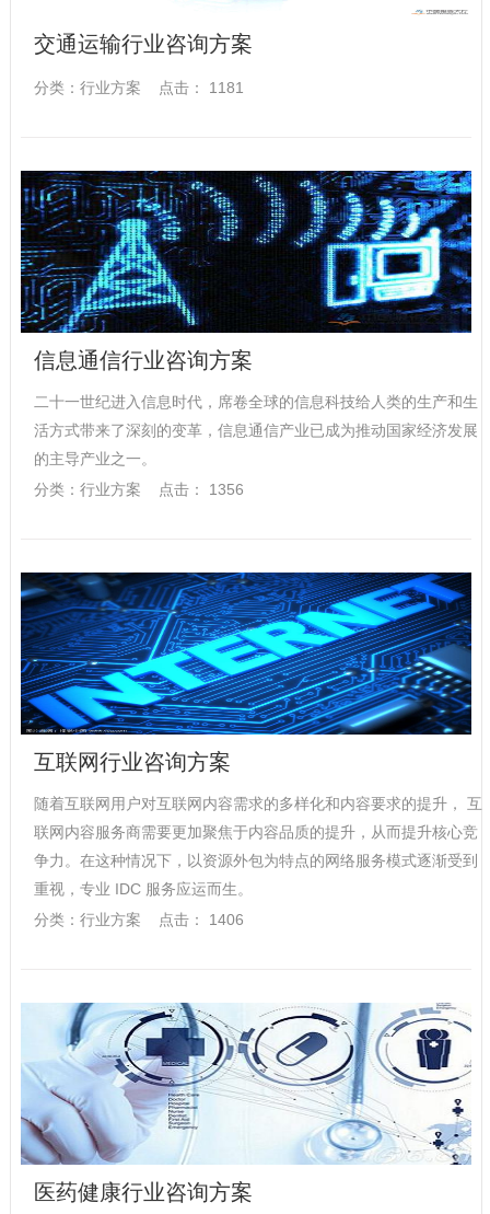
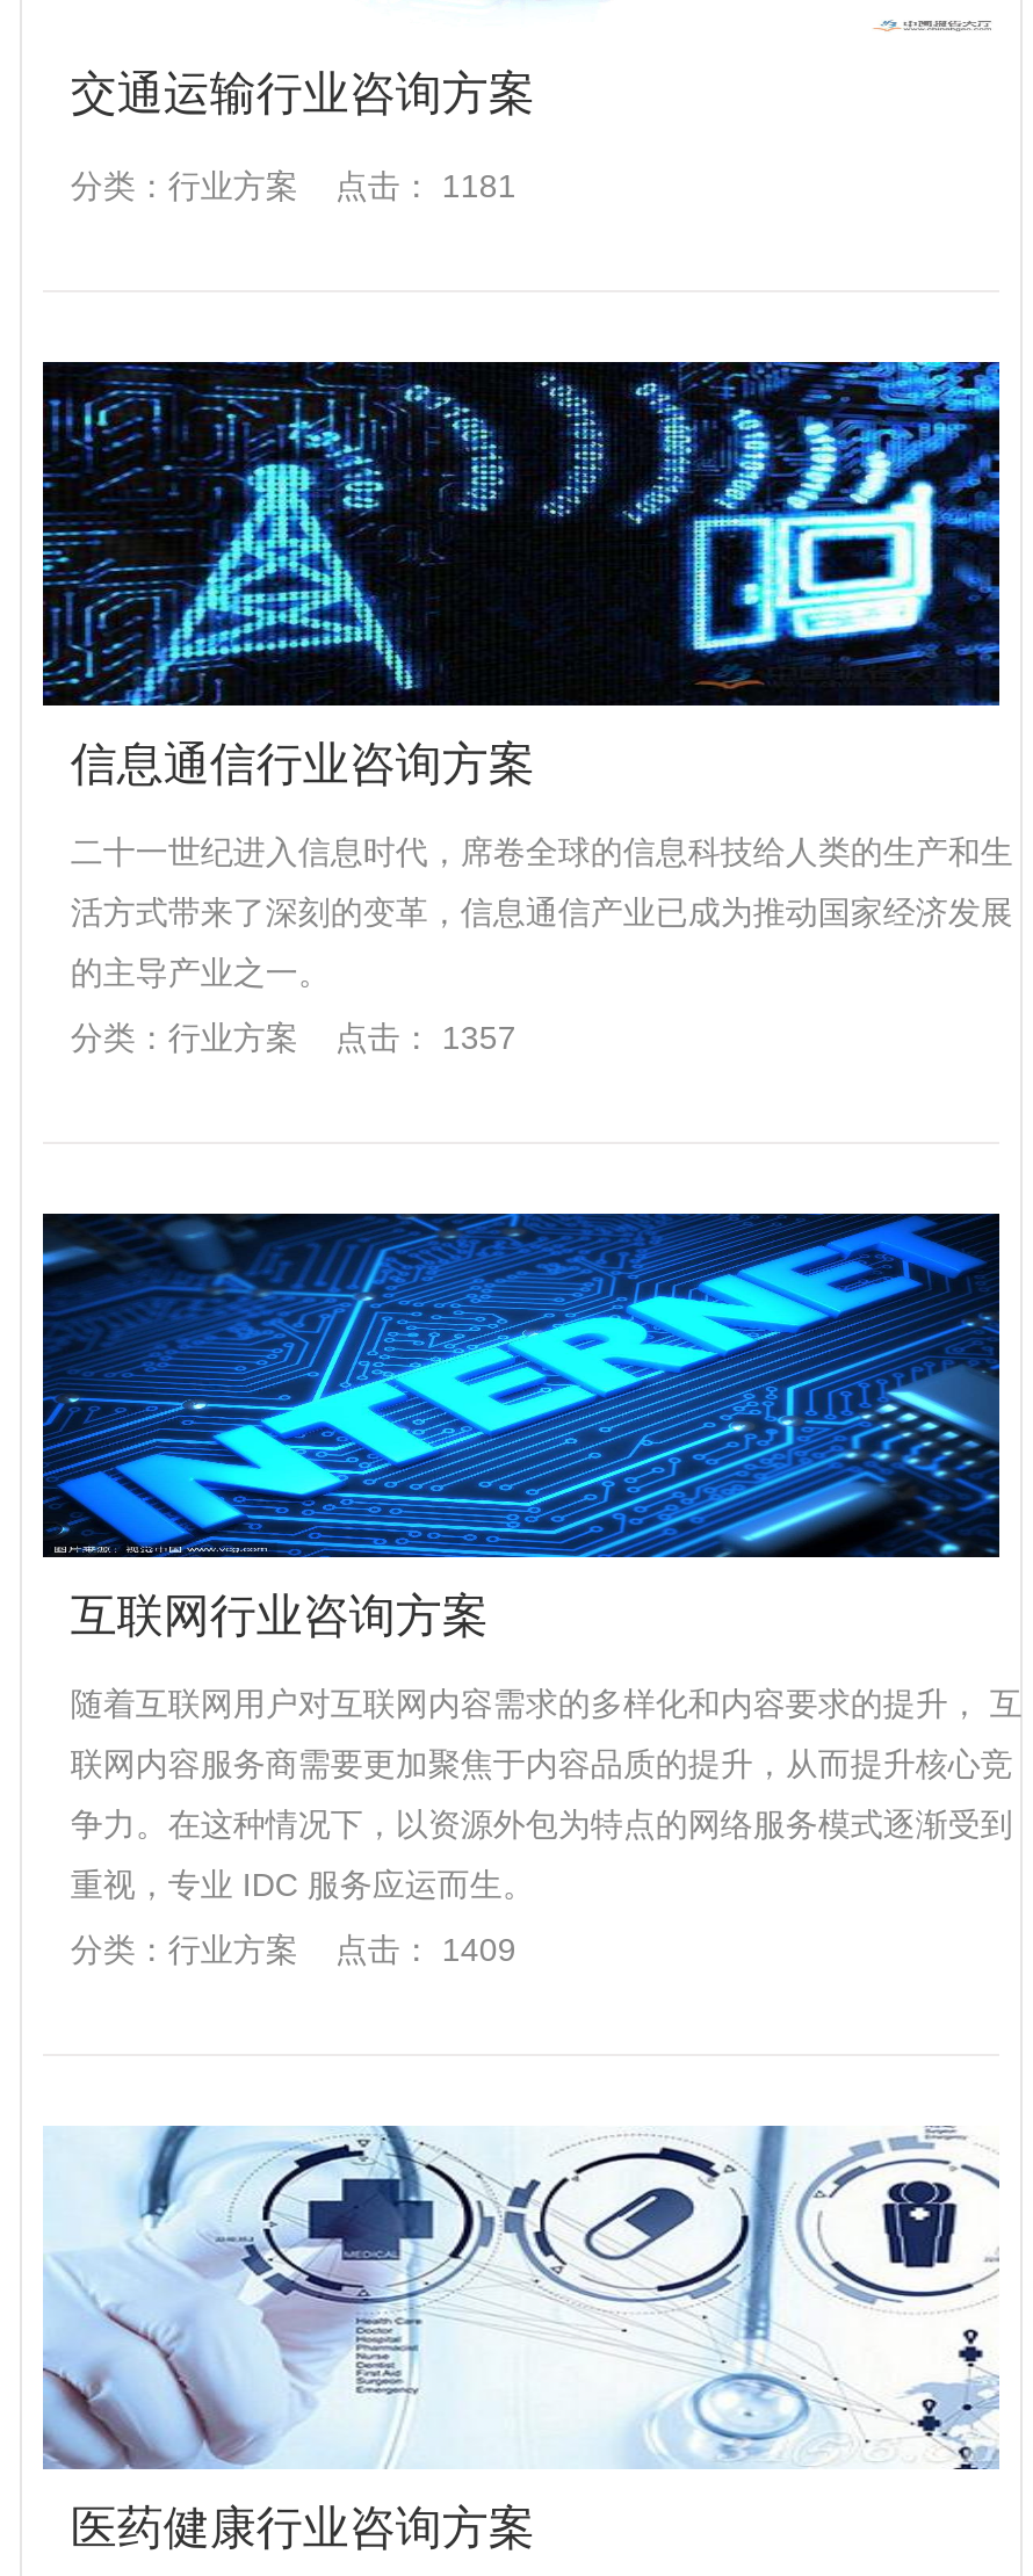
[34,481,244,498] 分类：行业方案 点击： 1356 -> [71,1019,516,1056] 分类：行业方案 点击： 1357
[34,911,244,928] 分类：行业方案 点击： 1406 -> [71,1931,516,1968] 分类：行业方案 点击： 1409

